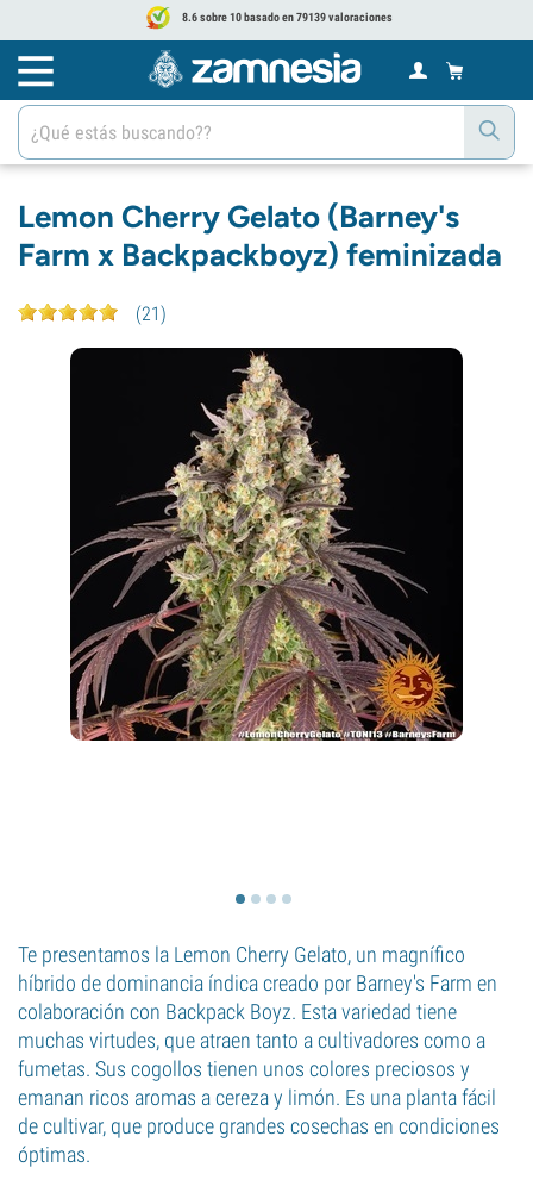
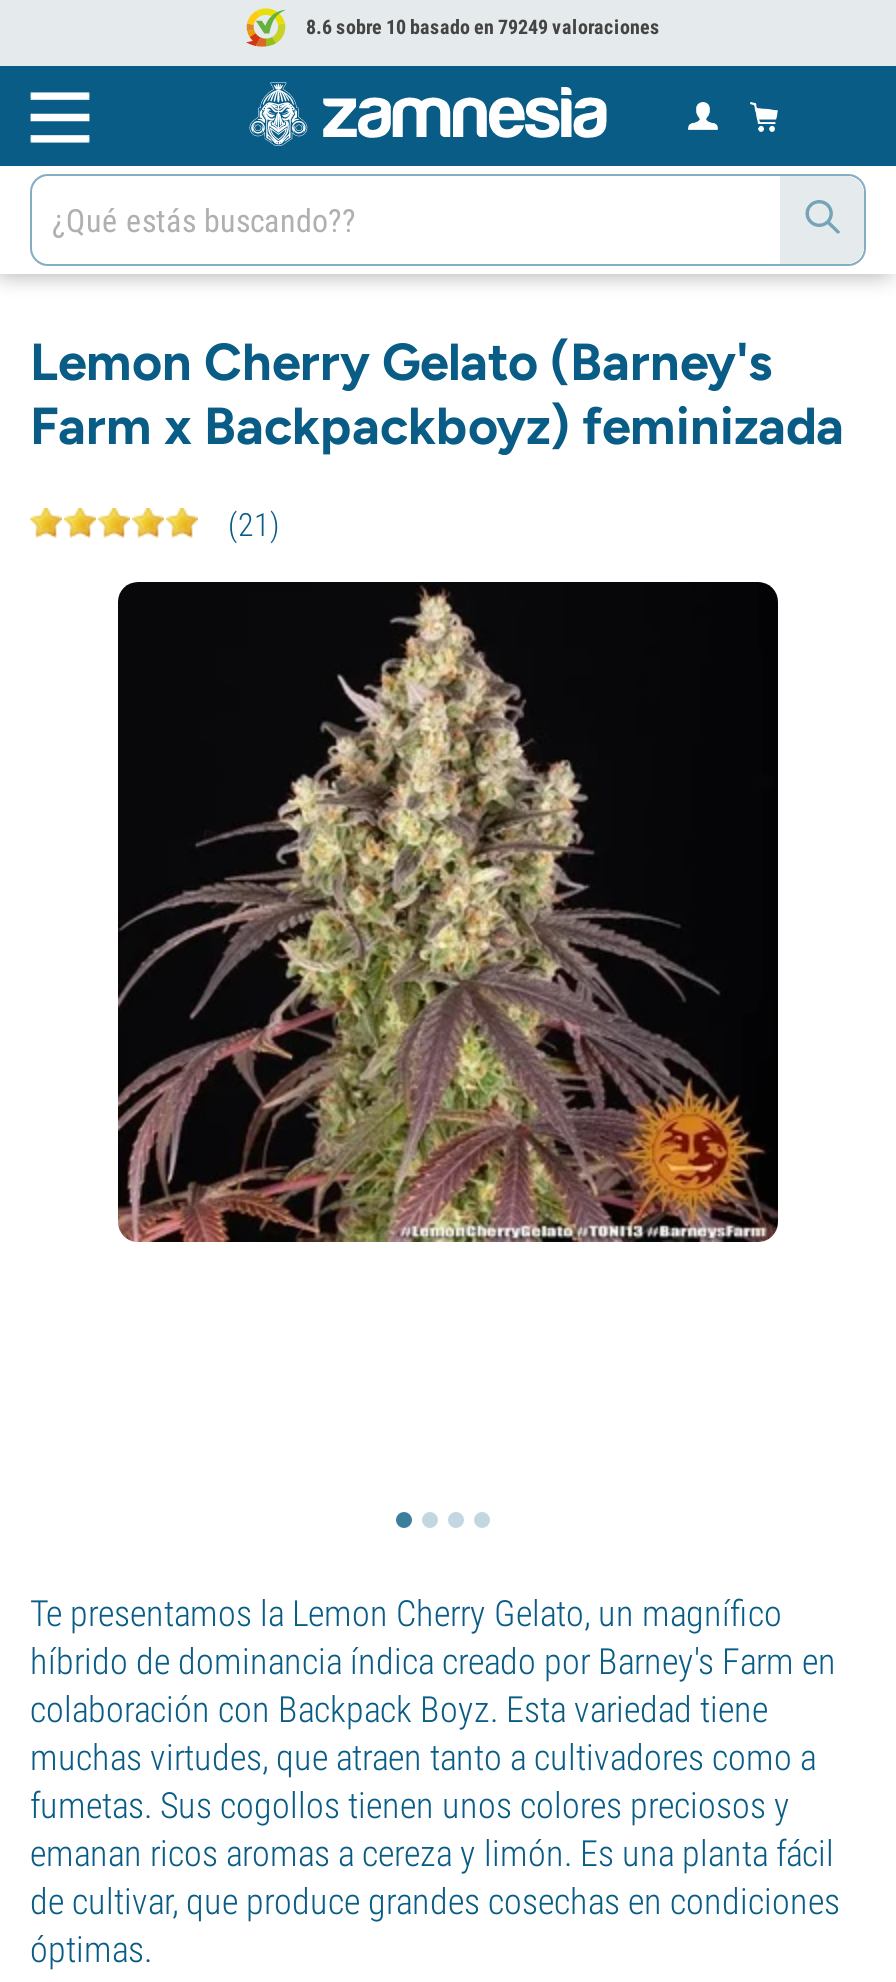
[180,11,393,24] 8.6 sobre 10 basado en 79139 valoraciones -> [302,16,660,38] 8.6 sobre 10 basado en 79249 valoraciones

